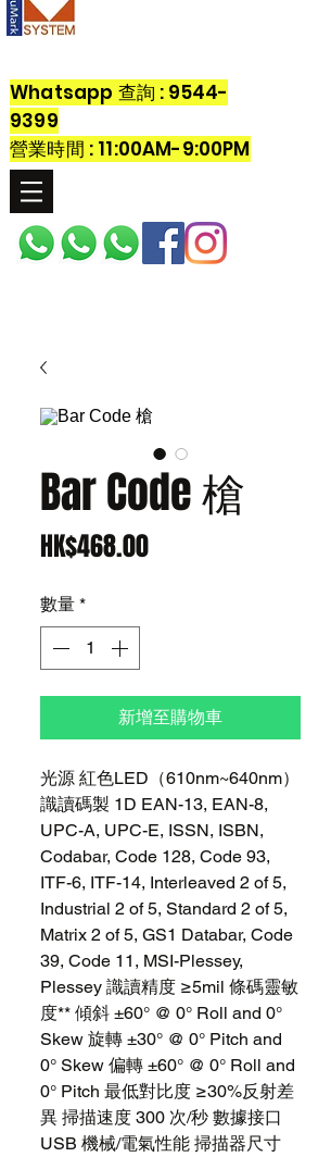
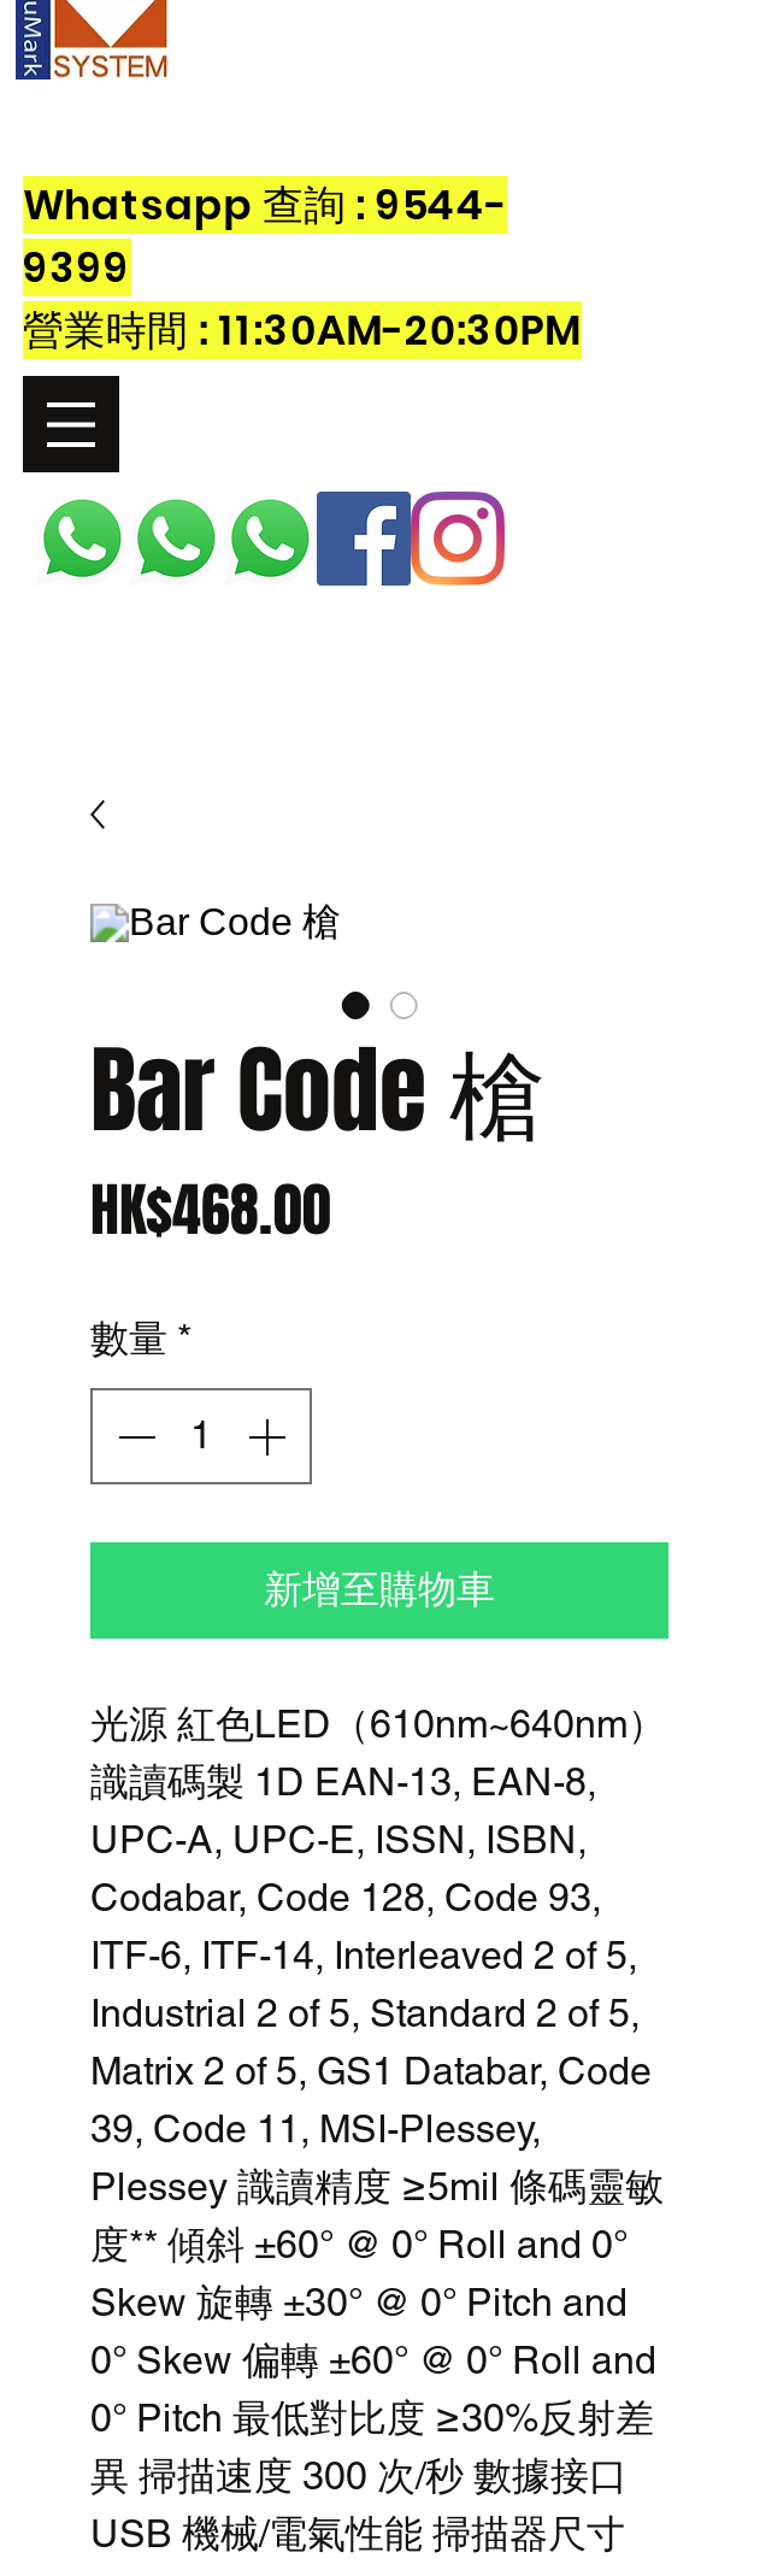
[10,136,250,162] 營業時間 : 11:00AM-9:00PM -> [23,301,581,359] 營業時間 : 11:30AM-20:30PM

